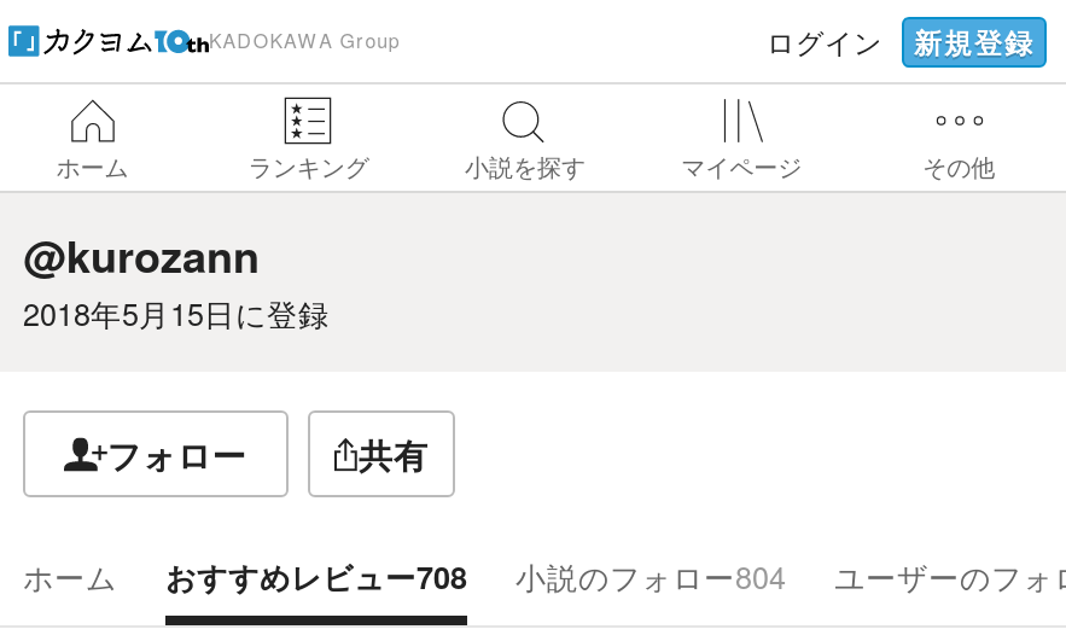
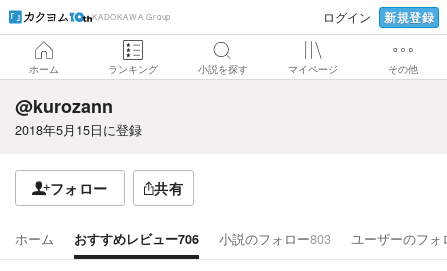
[165,554,467,598] おすすめレビュー708 -> [74,229,199,247] おすすめレビュー706
[515,554,786,598] 小説のフォロー804 -> [219,229,331,247] 小説のフォロー803

